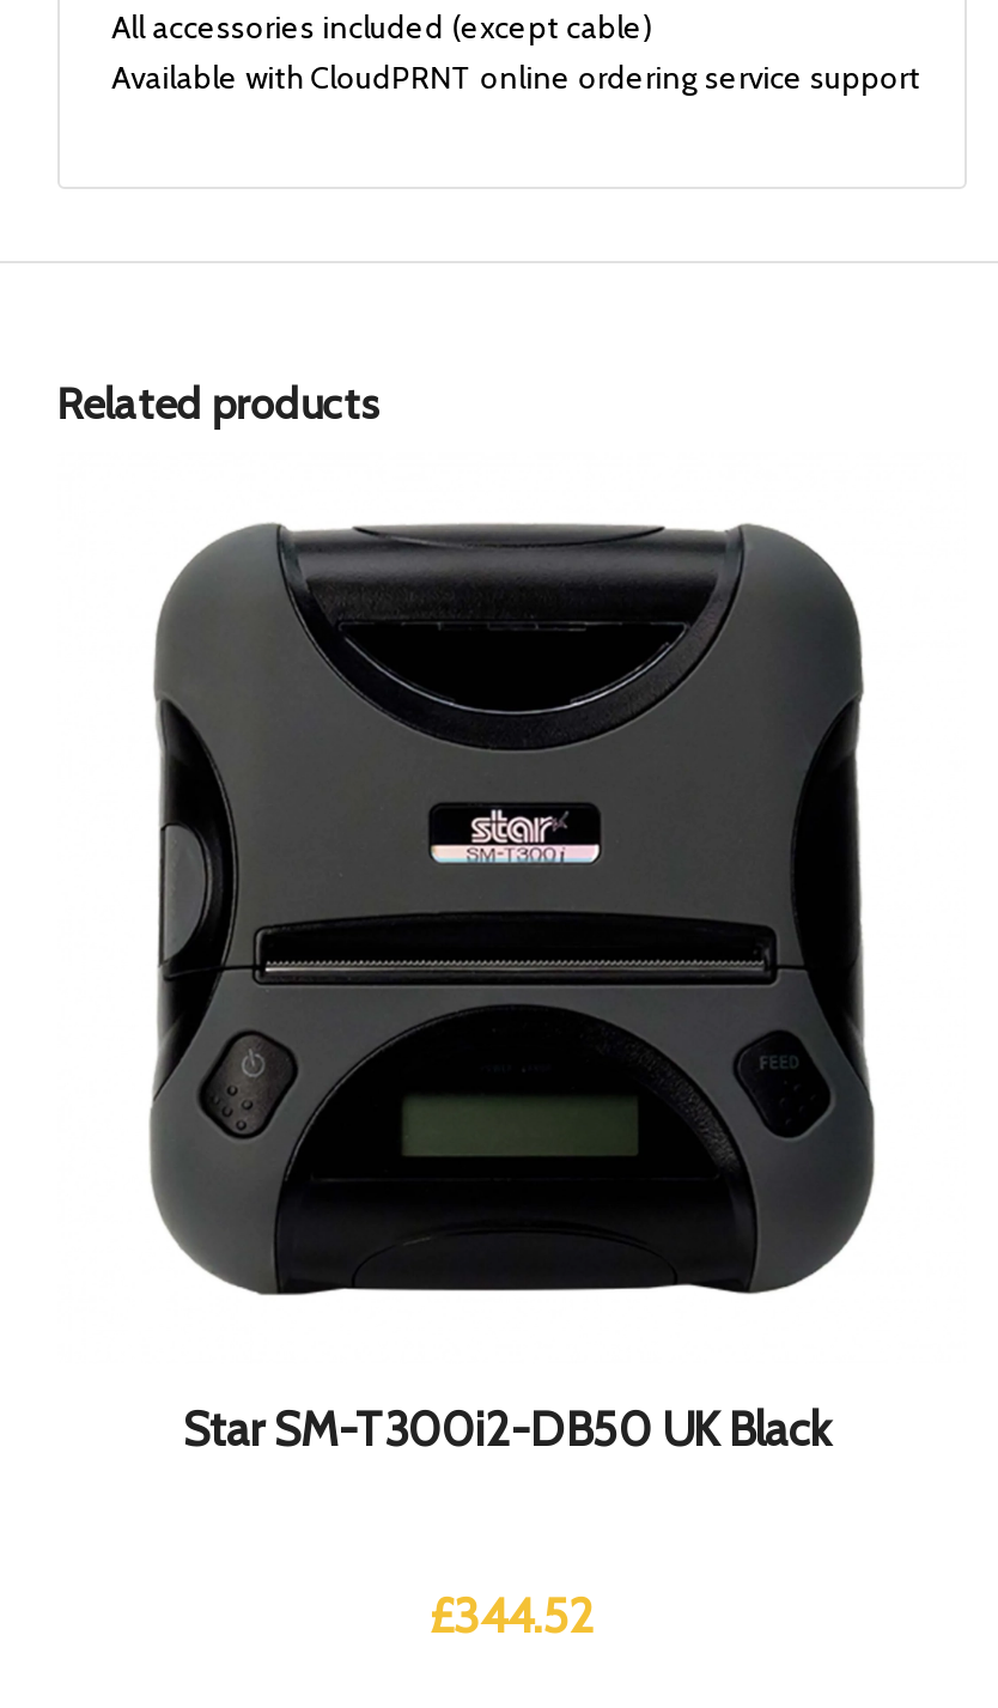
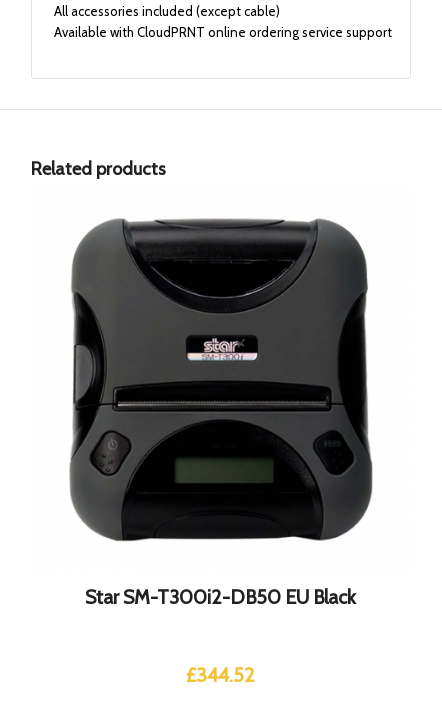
[183,1399,841,1457] Star SM-T300i2-DB50 UK Black -> [85,584,356,608] Star SM-T300i2-DB50 EU Black

